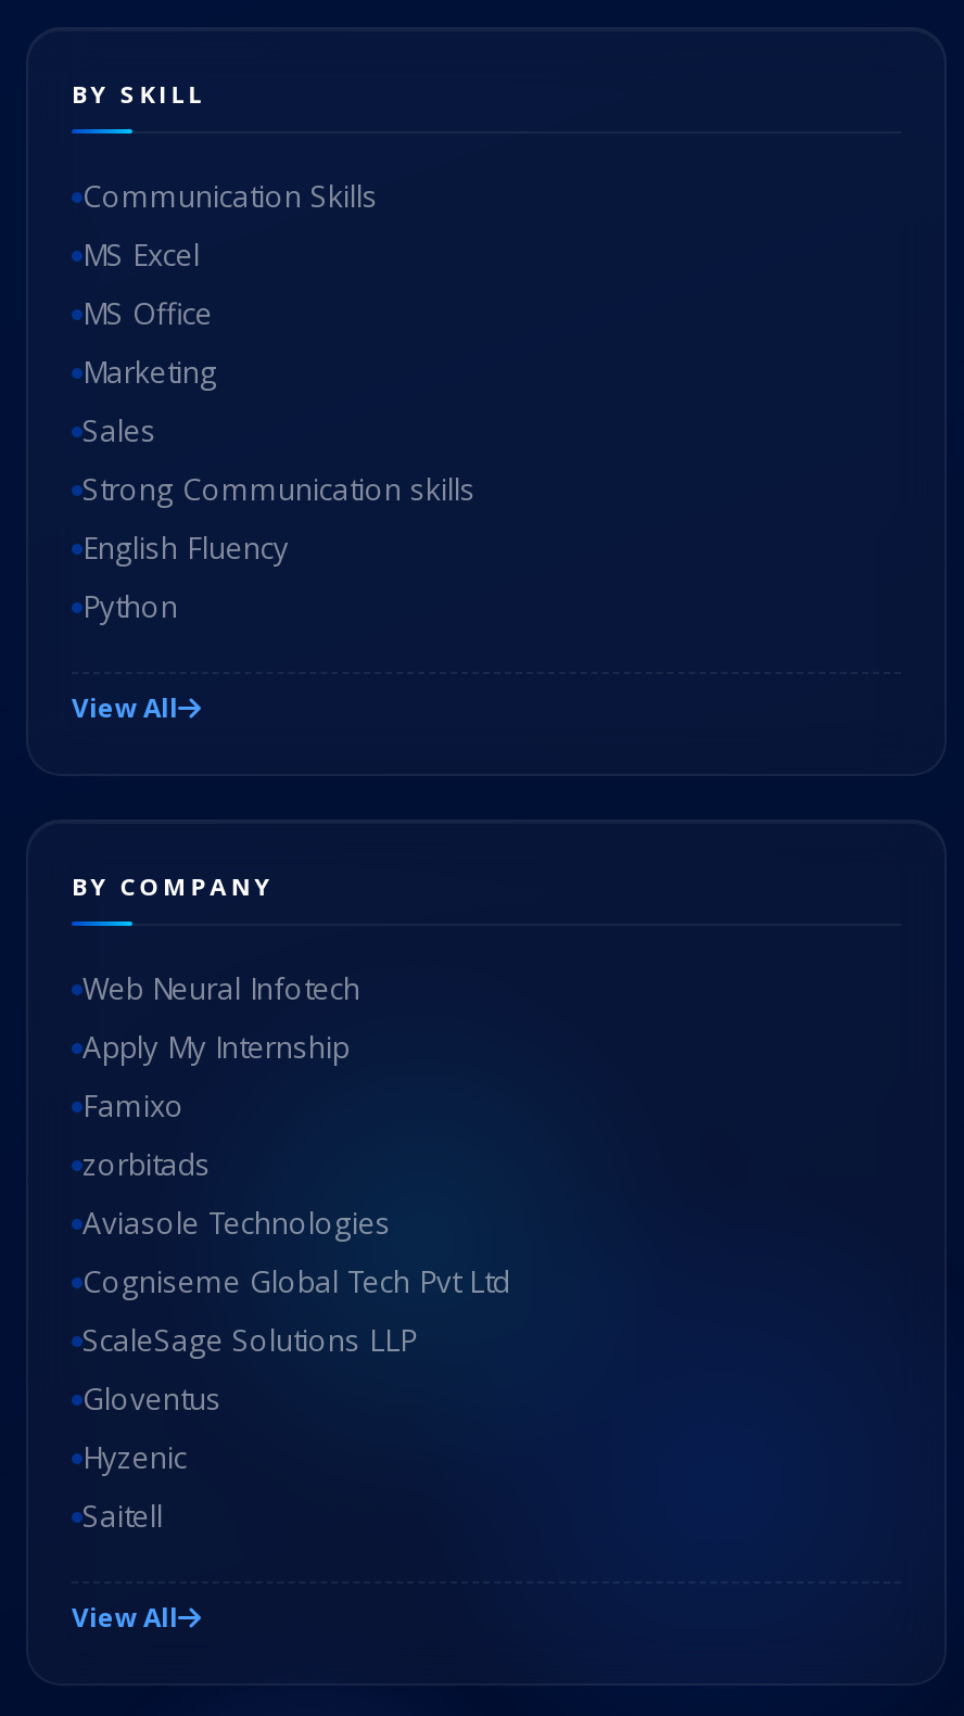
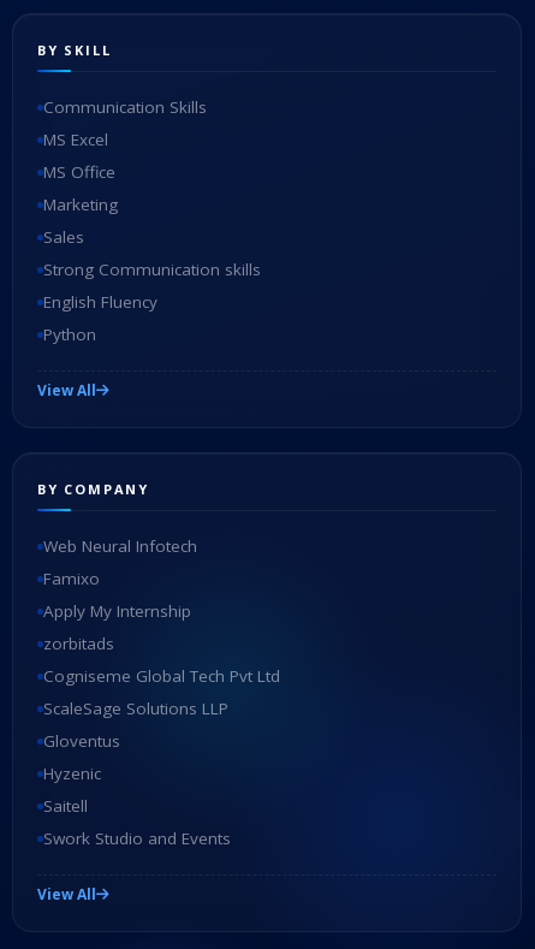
moved [83,1028,350,1067] -> [43,600,191,622]: Apply My Internship
moved [83,1086,185,1126] -> [43,568,100,589]: Famixo
[83,1204,391,1243] Aviasole Technologies -> none
moved [83,1262,510,1536] -> [43,665,280,817]: Cogniseme Global Tech Pvt Ltd | ScaleSage Solutions LLP | Gloventus | Hyzenic | Saitell
none -> [43,828,231,849] Swork Studio and Events

